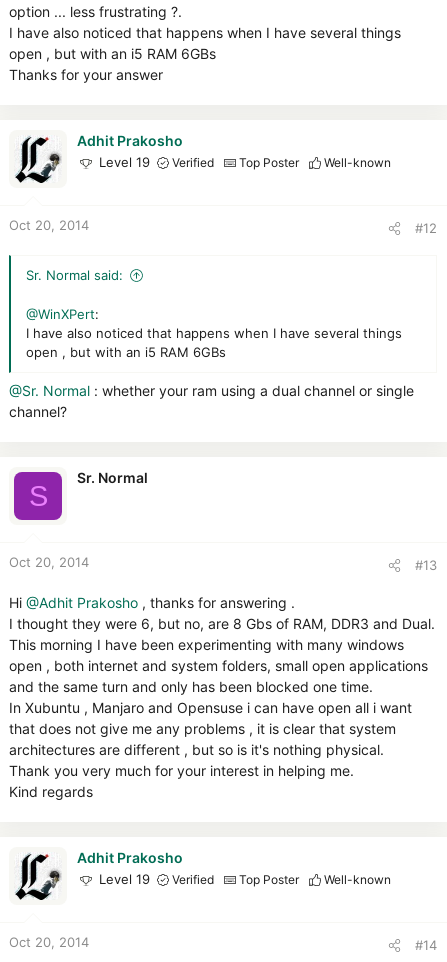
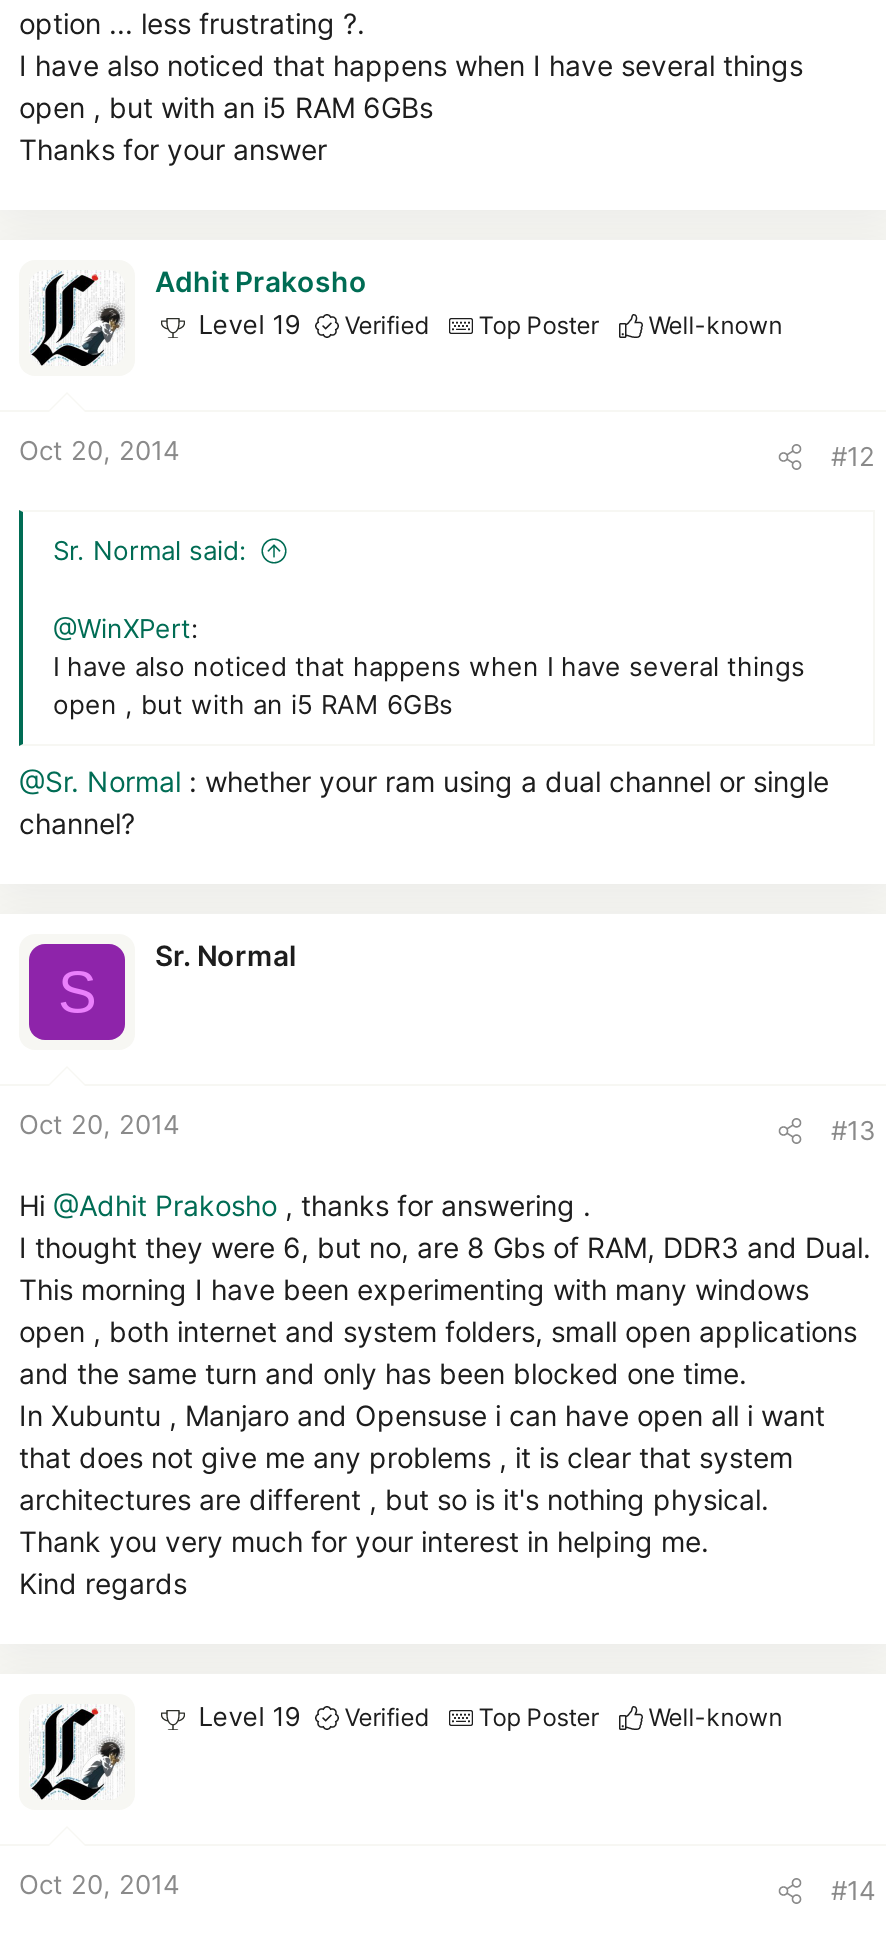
[77,849,183,866] Adhit Prakosho -> none
moved [99,871,391,887] -> [198,1700,782,1732]: Level 19 | Verified | Top Poster | Well-known

